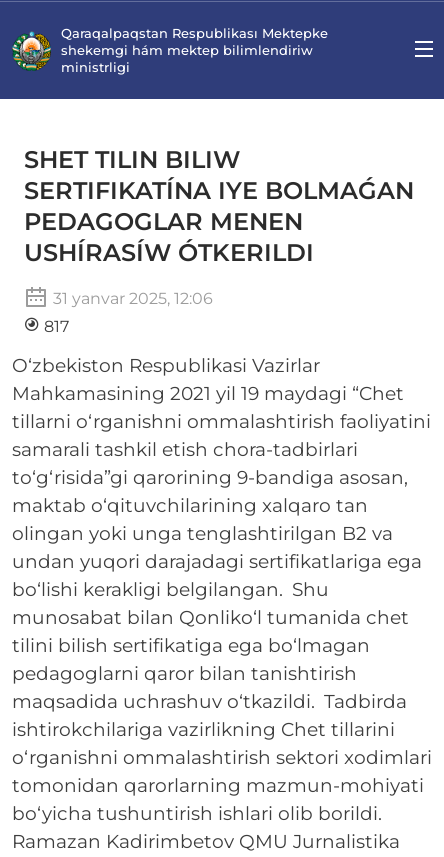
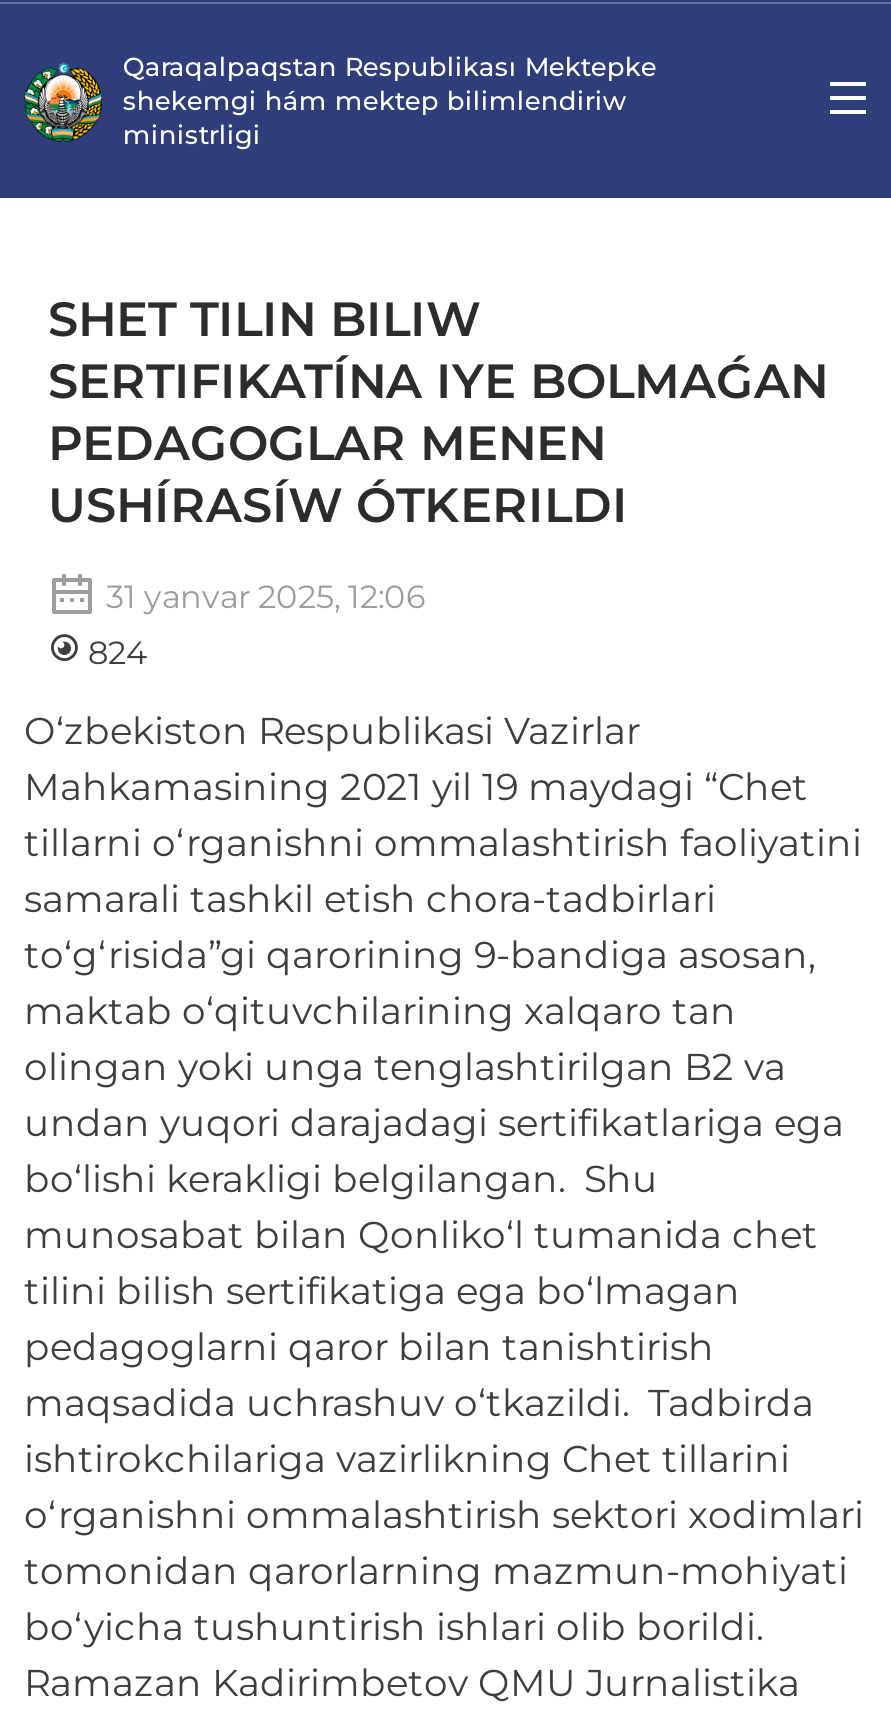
[44,317,69,336] 817 -> [88,634,148,672] 824

